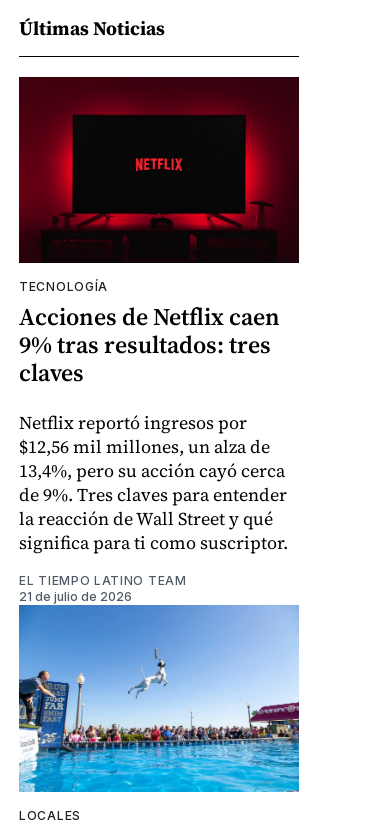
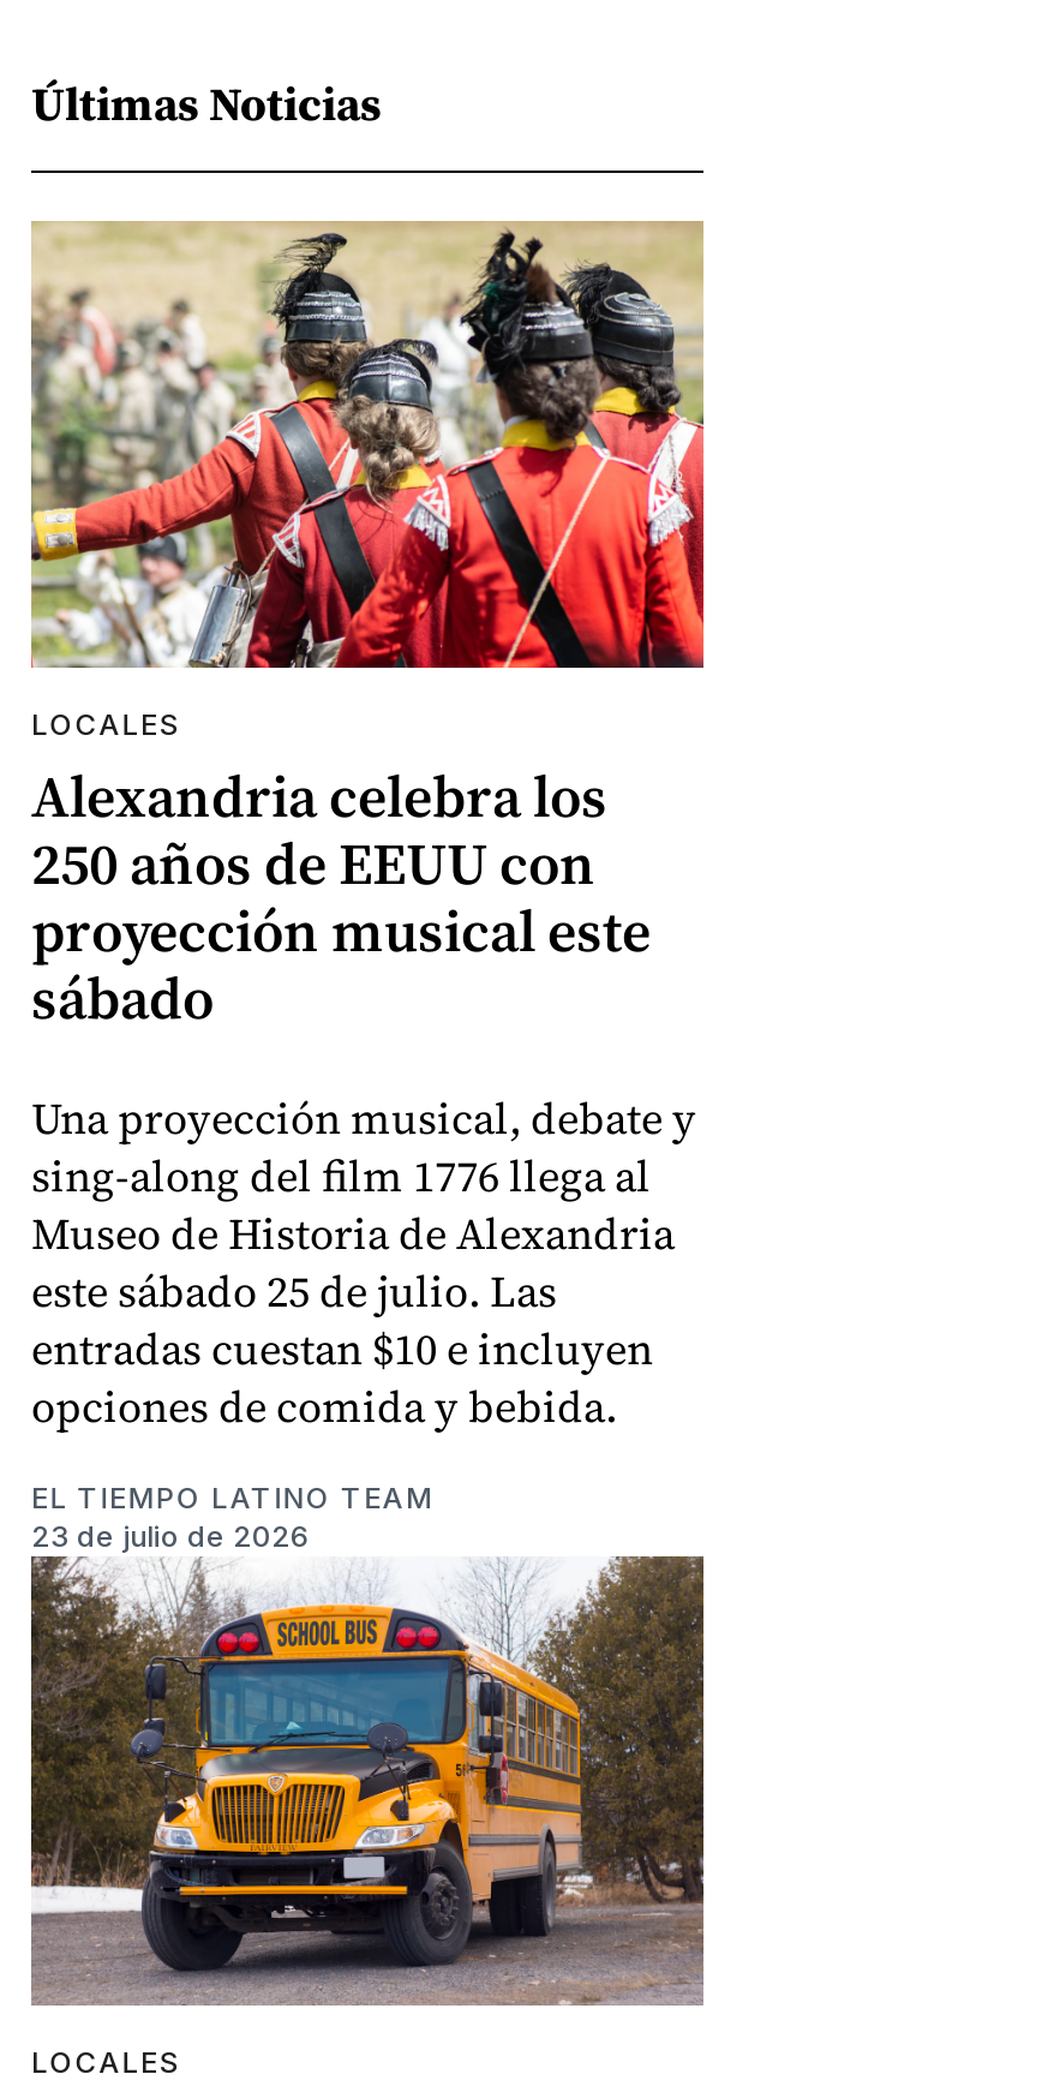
[18,76,300,389] [image] | TECNOLOGÍA | Acciones de Netflix caen | 9% tras resultados: tres | claves -> [29,221,706,1038] [image] | LOCALES | Alexandria celebra los | 250 años de EEUU con | proyección musical este | sábado
[19,410,288,555] Netflix reportó ingresos por | $12,56 mil millones, un alza de | 13,4%, pero su acción cayó cerca | de 9%. Tres claves para entender | la reacción de Wall Street y qué | significa para ti como suscriptor. -> [31,1089,696,1437] Una proyección musical, debate y | sing-along del film 1776 llega al | Museo de Historia de Alexandria | este sábado 25 de julio. Las | entradas cuestan $10 e incluyen | opciones de comida y bebida.
[18,589,300,793] [image] | 21 de julio de 2026 -> [29,1519,706,2008] [image] | 23 de julio de 2026

